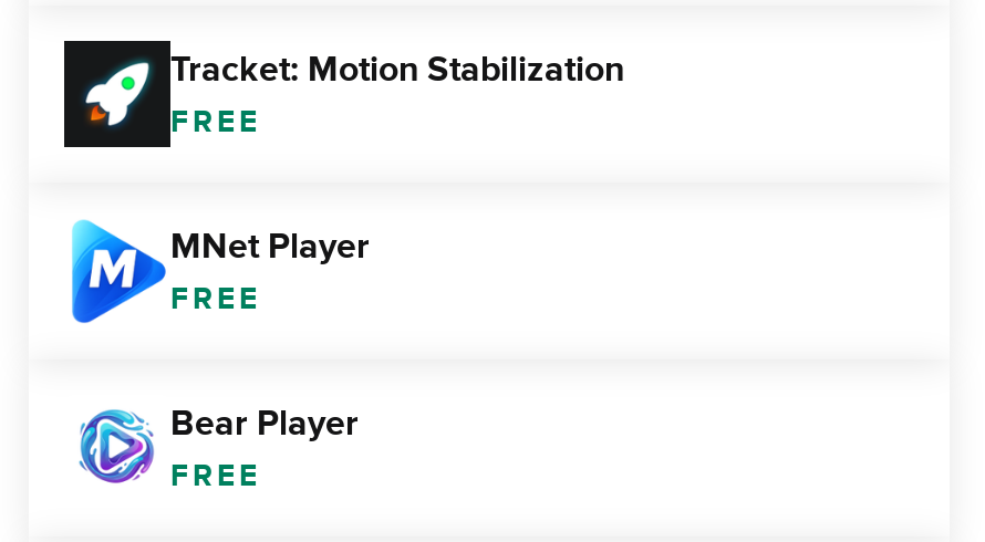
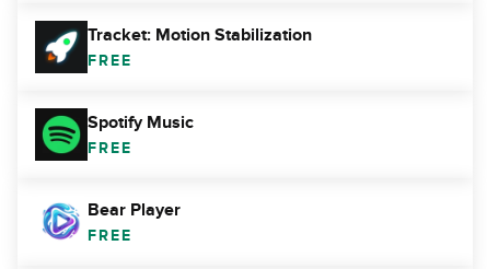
[64,218,370,324] [image] | MNet Player -> [34,107,194,162] [image] | Spotify Music

